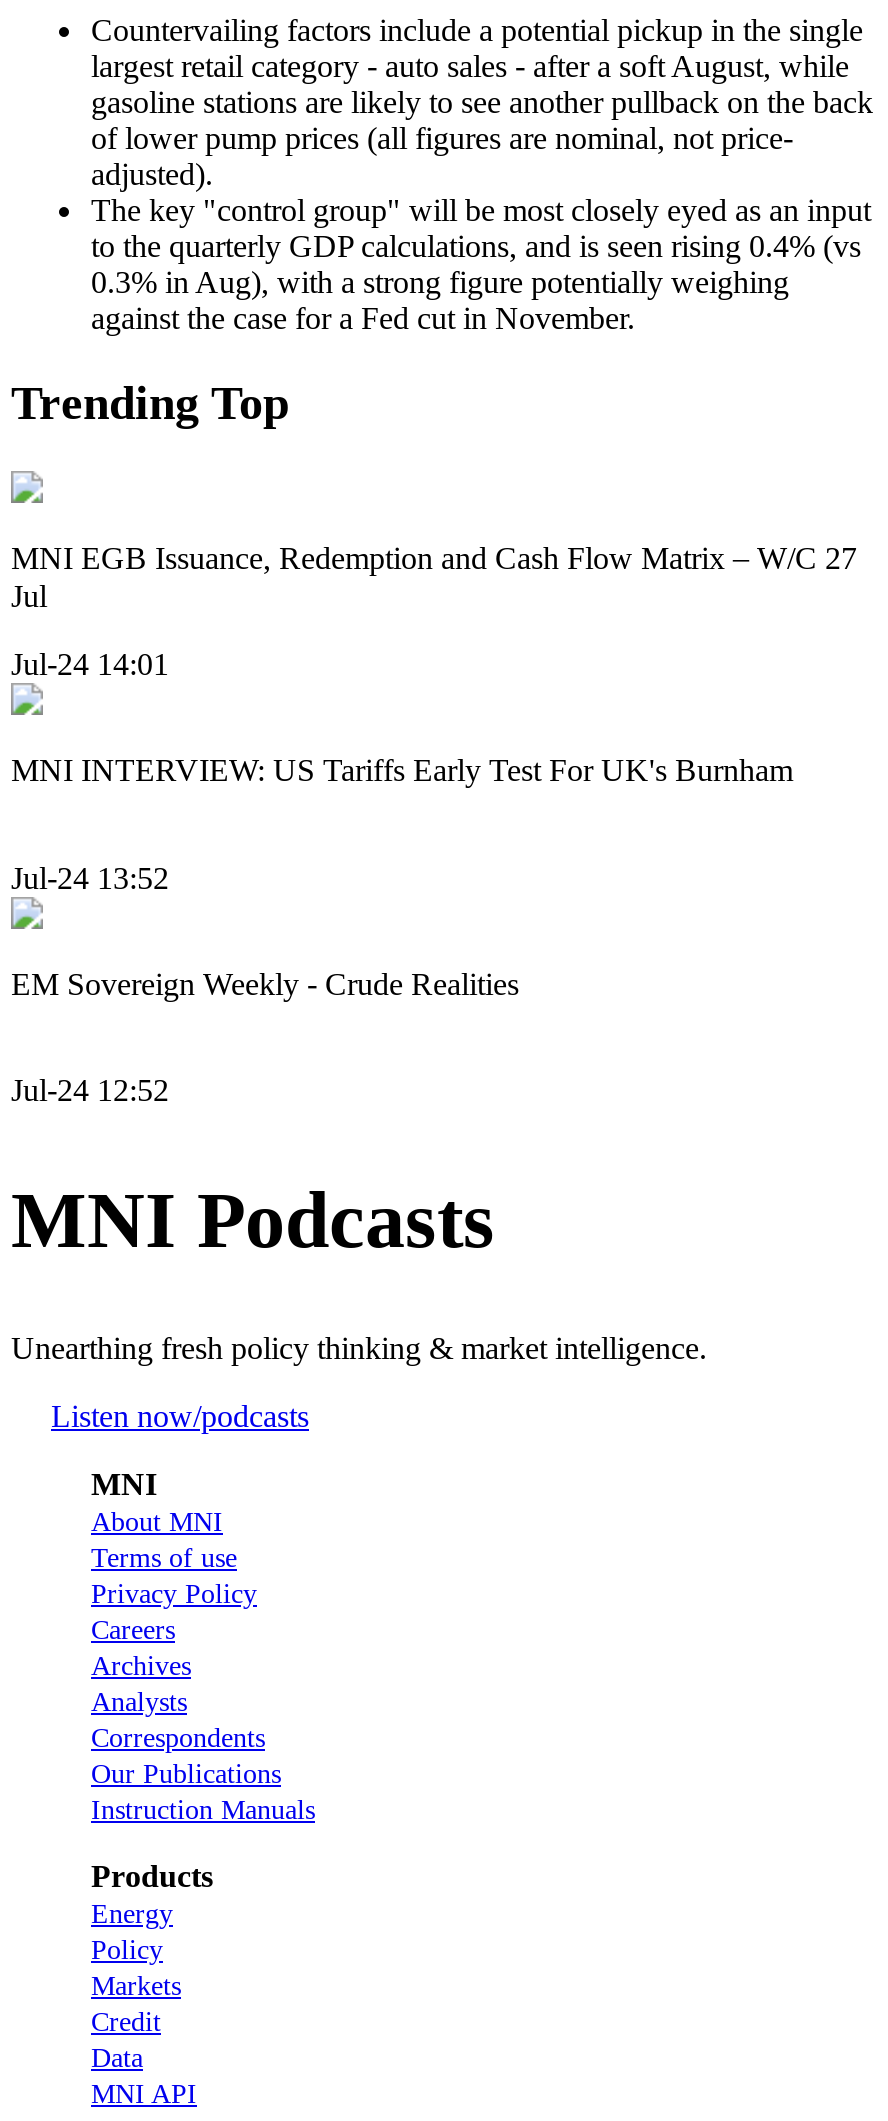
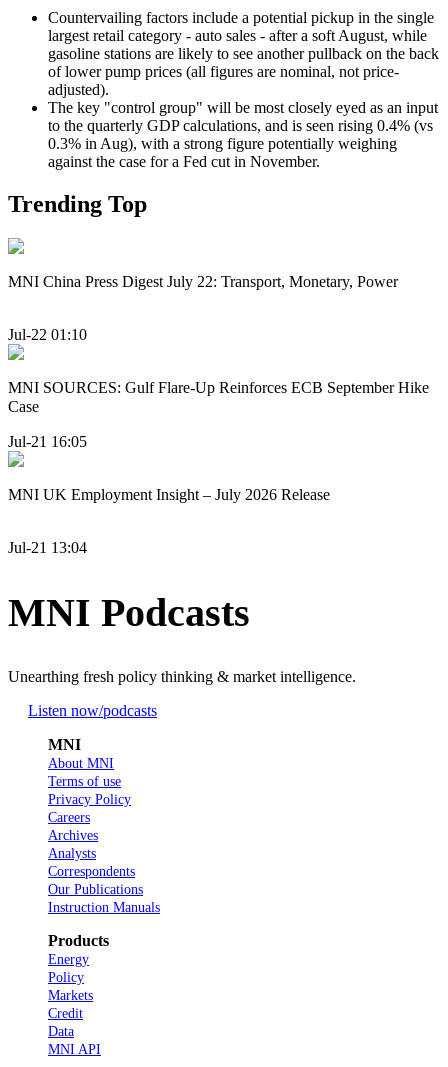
[11,541,857,613] MNI EGB Issuance, Redemption and Cash Flow Matrix – W/C 27 | Jul -> [8,273,398,290] MNI China Press Digest July 22: Transport, Monetary, Power
[11,647,169,681] Jul-24 14:01 -> [8,326,87,343] Jul-22 01:10
[11,753,793,787] MNI INTERVIEW: US Tariffs Early Test For UK's Burnham -> [8,379,429,415] MNI SOURCES: Gulf Flare-Up Reinforces ECB September Hike | Case
[11,860,169,894] Jul-24 13:52 -> [8,433,87,450] Jul-21 16:05
[11,966,519,1000] EM Sovereign Weekly - Crude Realities -> [8,486,330,503] MNI UK Employment Insight – July 2026 Release
[11,1073,169,1107] Jul-24 12:52 -> [8,539,87,556] Jul-21 13:04

